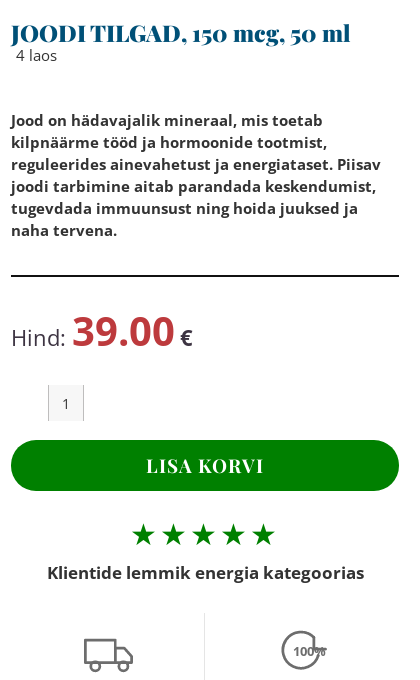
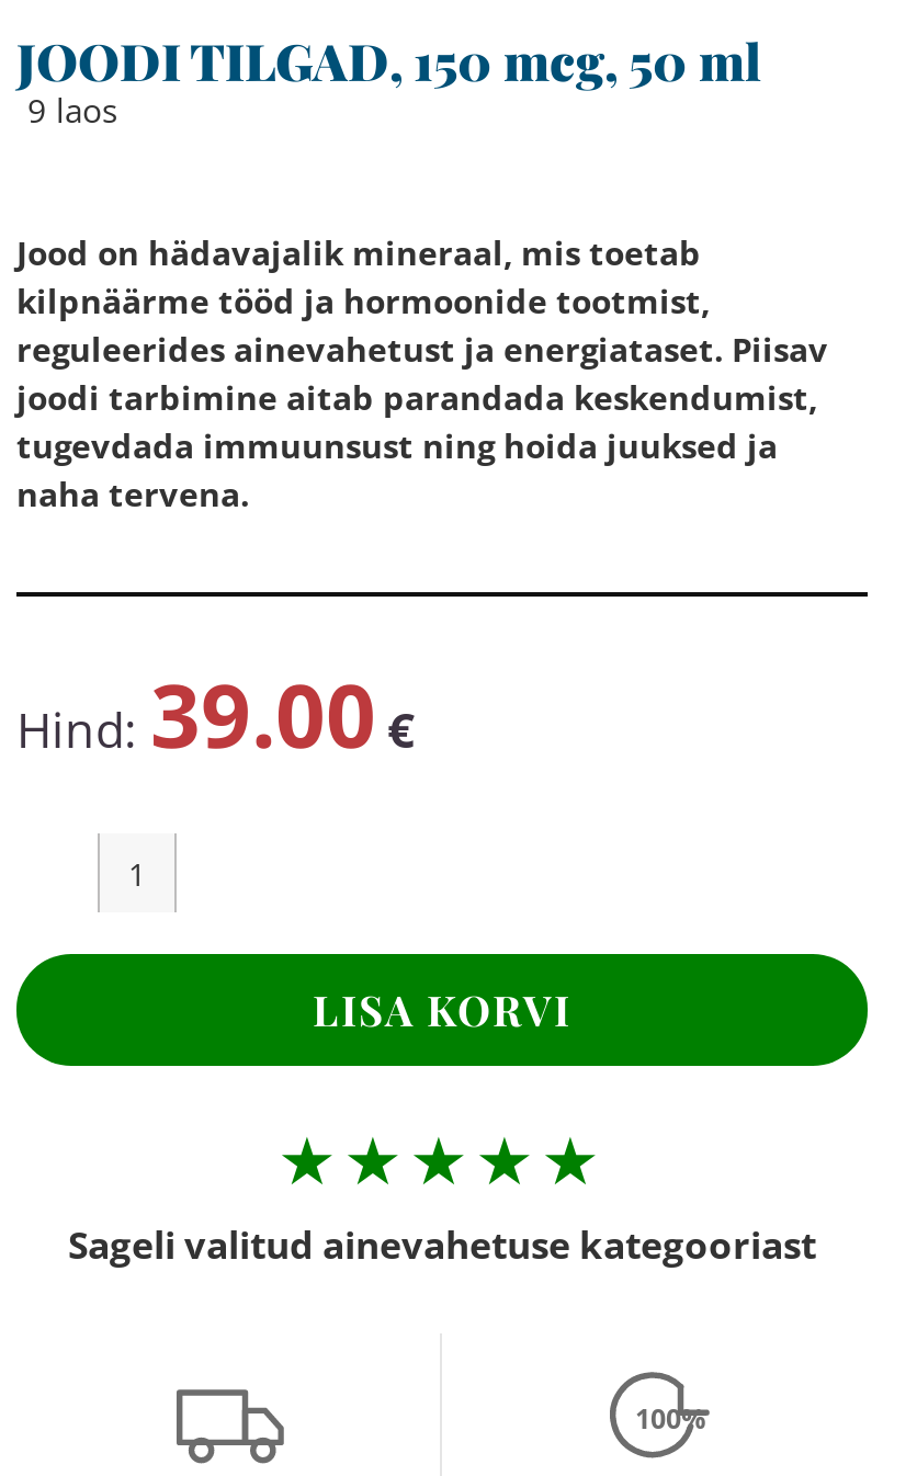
[16,45,57,65] 4 laos -> [27,88,117,132] 9 laos
[46,561,363,584] Klientide lemmik energia kategoorias -> [68,1219,816,1270] Sageli valitud ainevahetuse kategooriast

